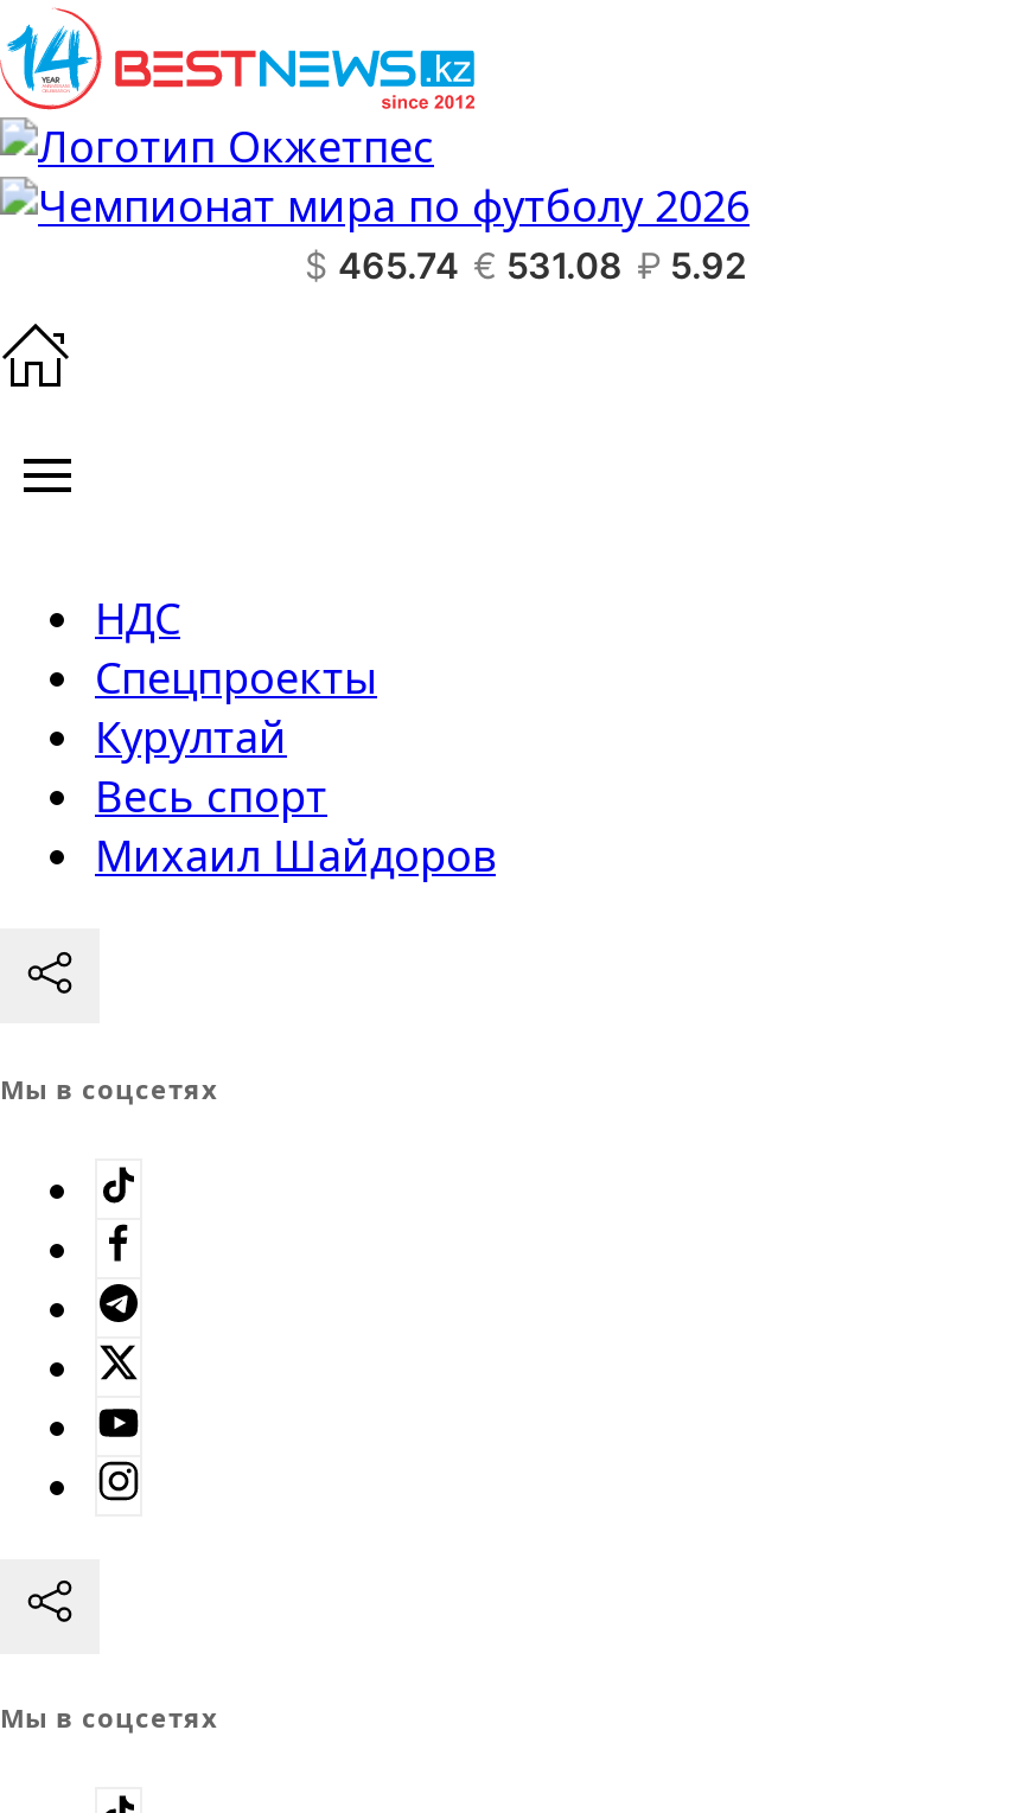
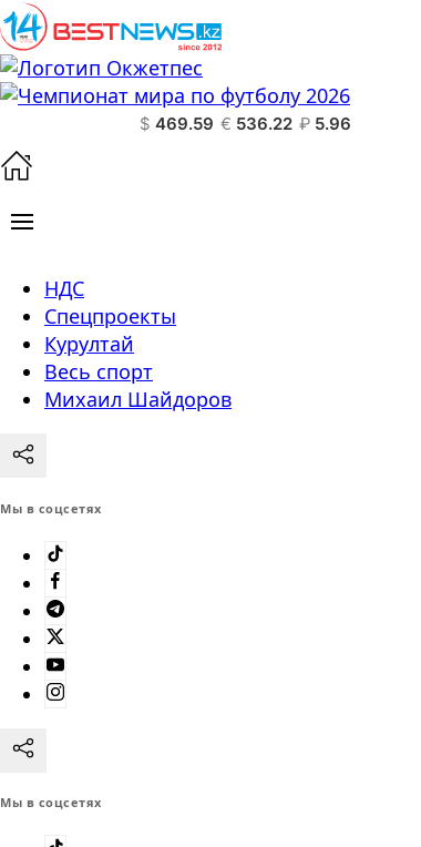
[305,243,746,288] $ 465.74 € 531.08 ₽ 5.92 -> [140,113,351,134] $ 469.59 € 536.22 ₽ 5.96

